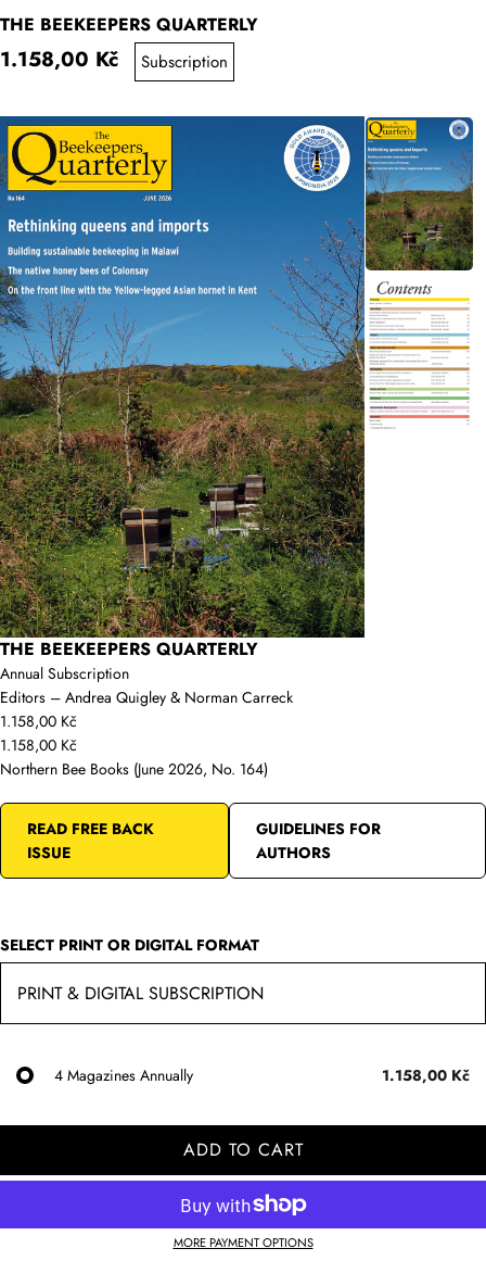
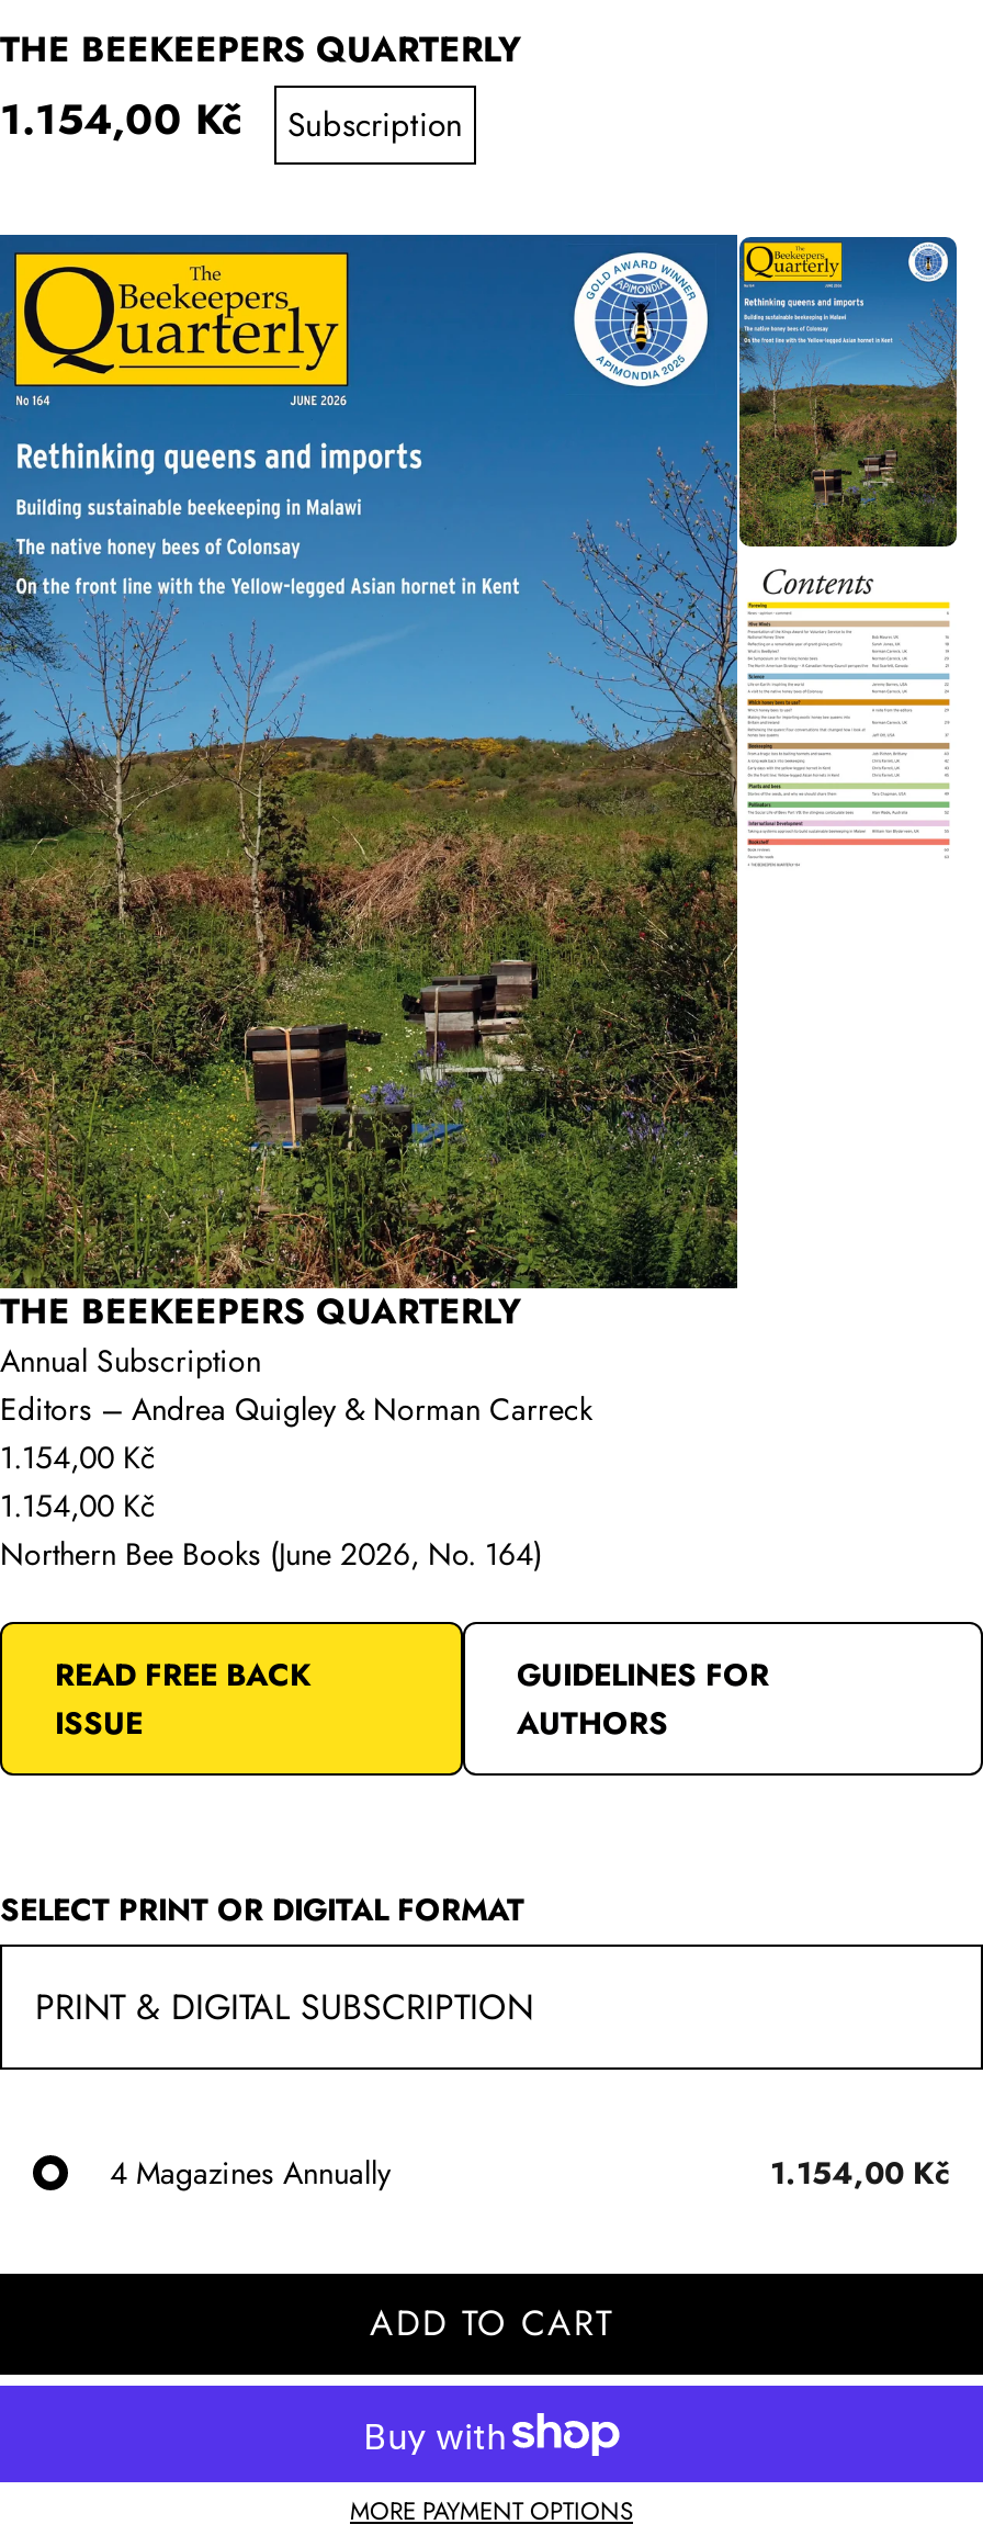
[0,44,228,74] 1.158,00 Kč Subscription -> [0,89,463,149] 1.154,00 Kč Subscription
[0,711,77,732] 1.158,00 Kč -> [0,1436,156,1480] 1.154,00 Kč
[0,734,77,756] 1.158,00 Kč -> [0,1484,156,1528] 1.154,00 Kč
[382,1065,470,1086] 1.158,00 Kč -> [770,2152,950,2195] 1.154,00 Kč

